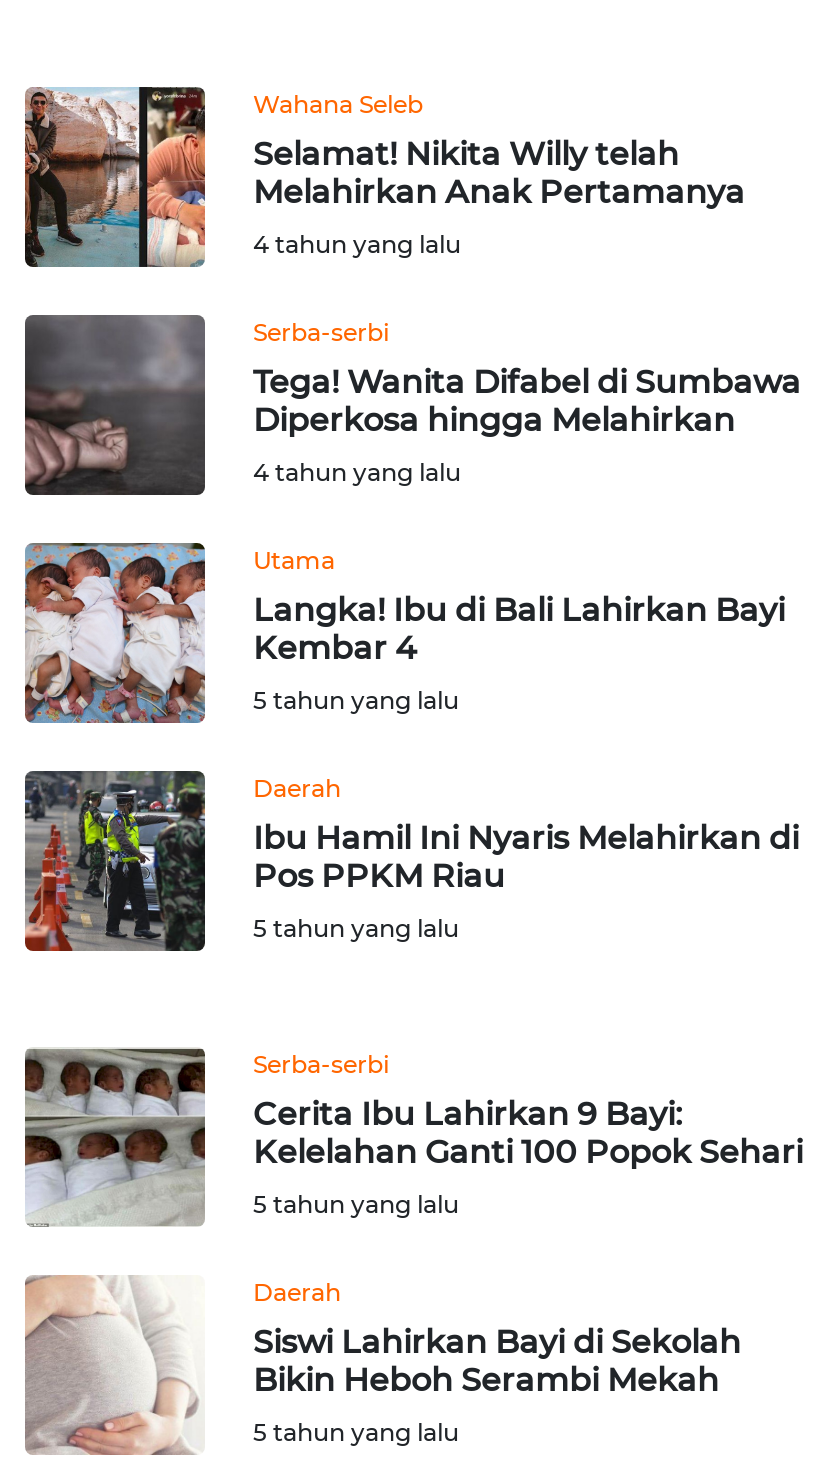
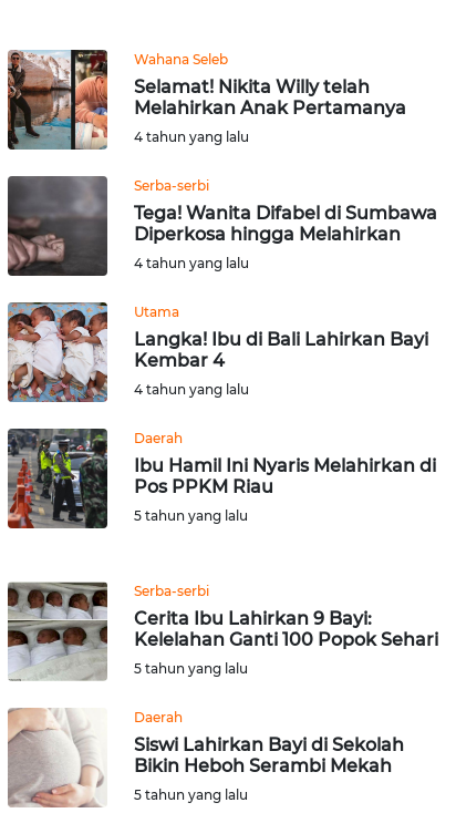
[253,685,459,715] 5 tahun yang lalu -> [134,381,249,398] 4 tahun yang lalu

